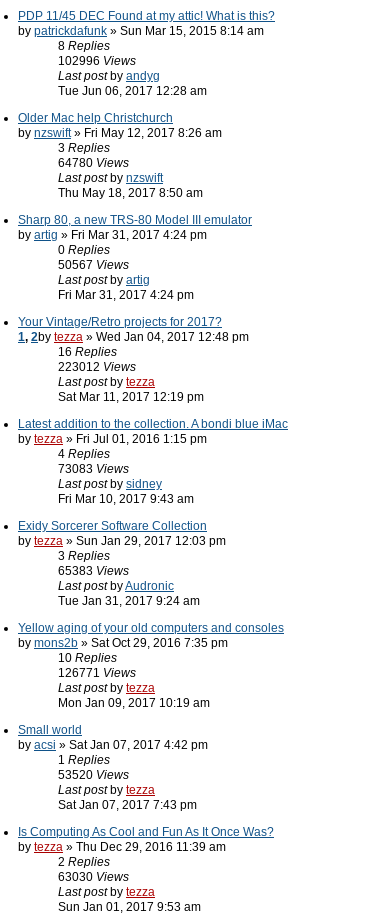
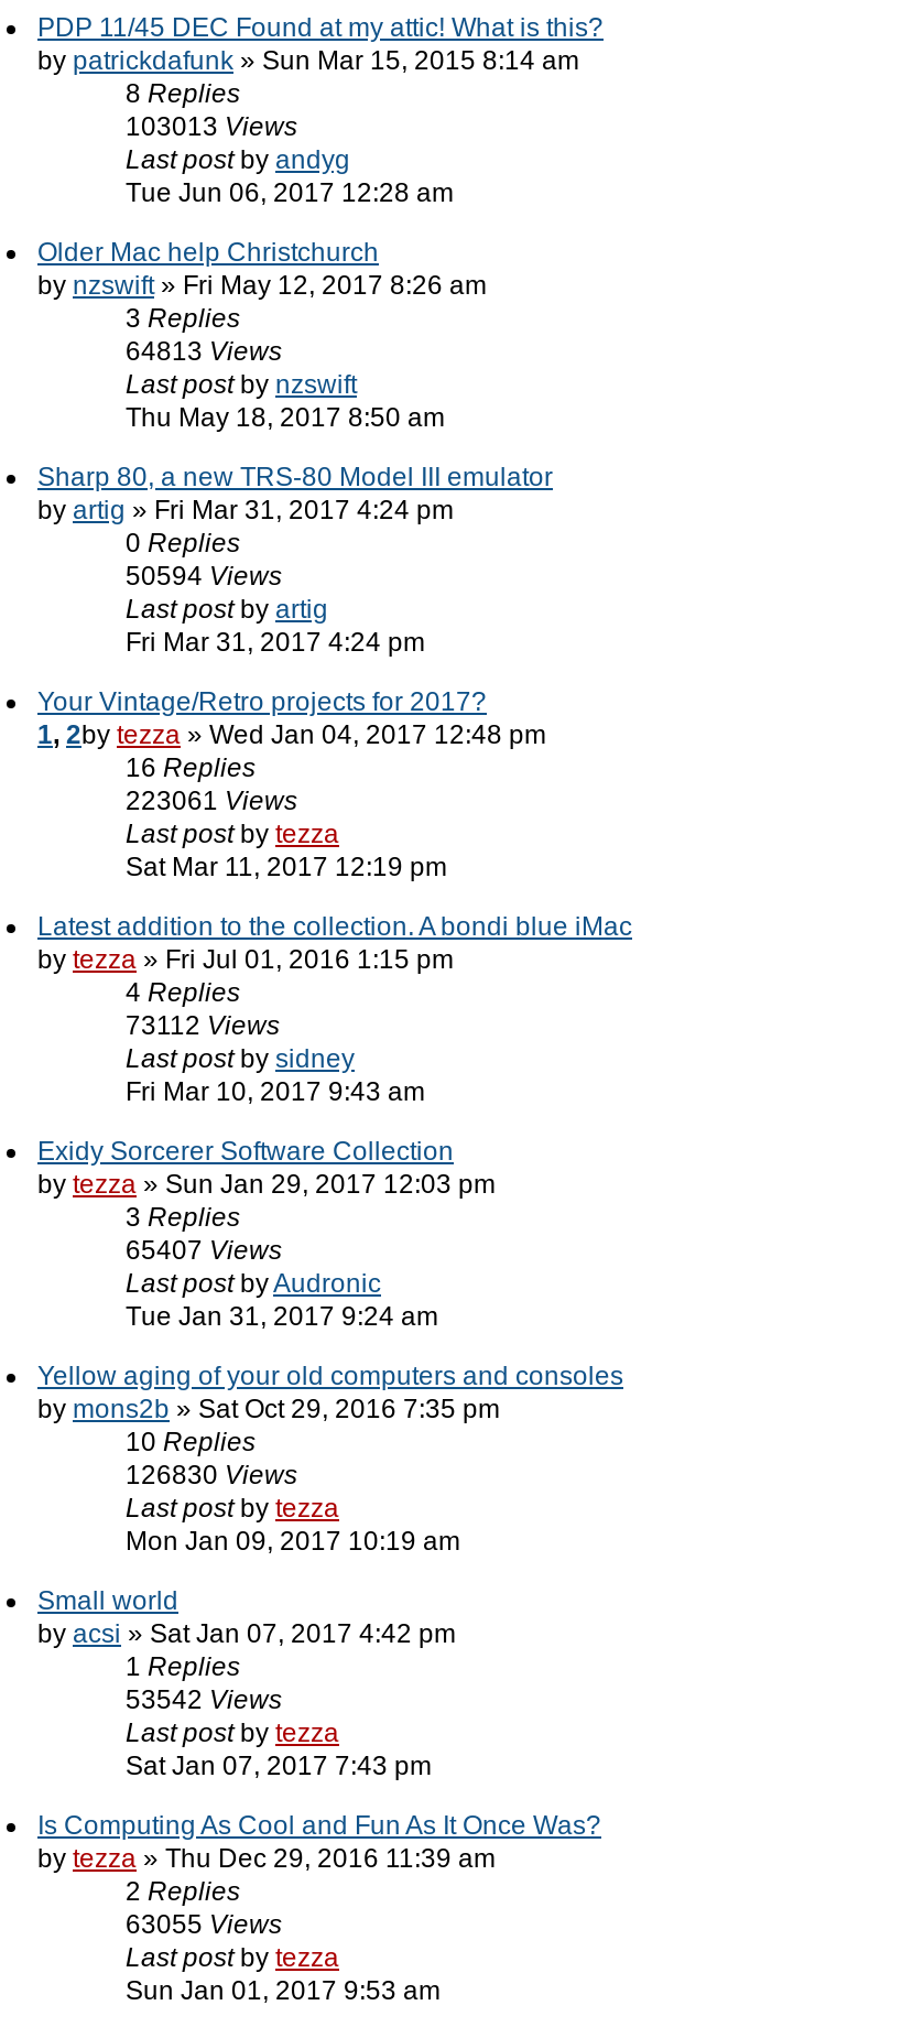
[58,54,136,68] 102996 Views -> [126,111,297,142] 103013 Views
[58,156,129,170] 64780 Views -> [126,336,282,367] 64813 Views
[58,258,129,272] 50567 Views -> [126,561,282,592] 50594 Views
[58,360,136,374] 223012 Views -> [126,785,297,816] 223061 Views
[58,462,129,476] 73083 Views -> [126,1010,280,1041] 73112 Views
[58,564,129,578] 65383 Views -> [126,1235,282,1266] 65407 Views
[58,666,136,680] 126771 Views -> [126,1460,297,1491] 126830 Views
[58,768,129,782] 53520 Views -> [126,1684,282,1715] 53542 Views
[58,870,129,884] 63030 Views -> [126,1909,282,1940] 63055 Views

